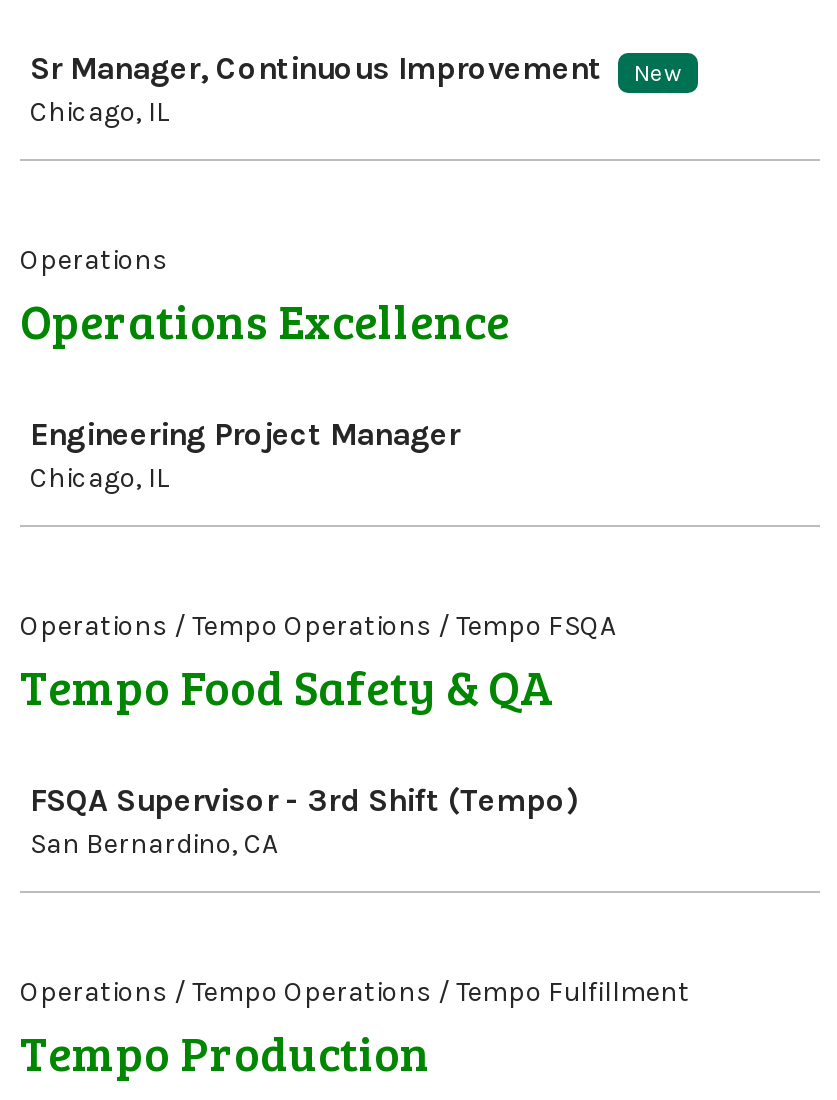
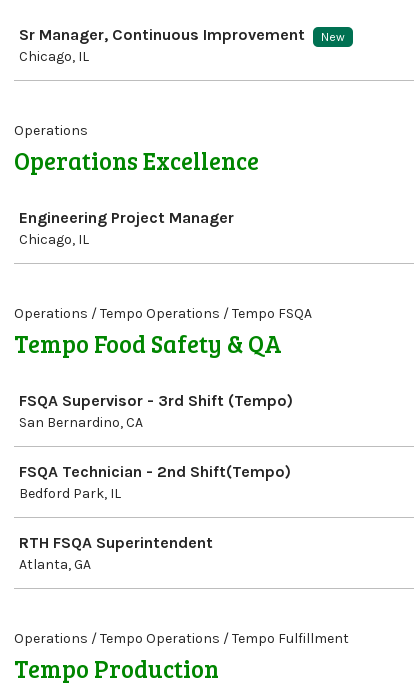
none -> [19,462,291,573] FSQA Technician - 2nd Shift(Tempo) | Bedford Park, IL | RTH FSQA Superintendent | Atlanta, GA

